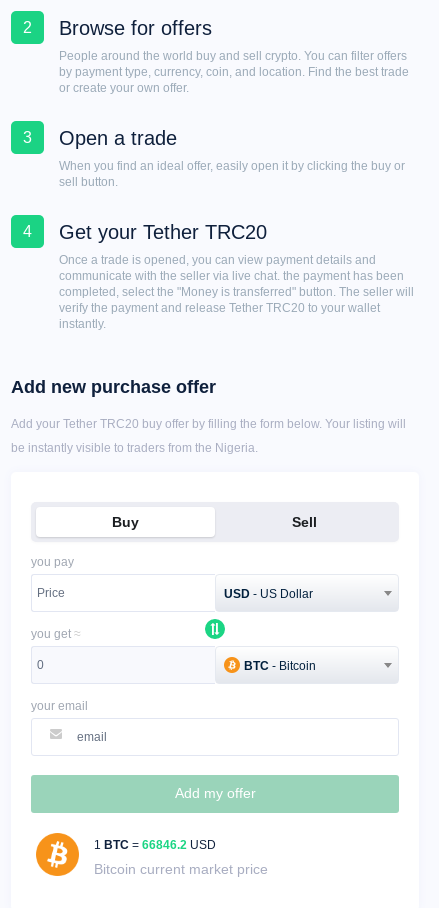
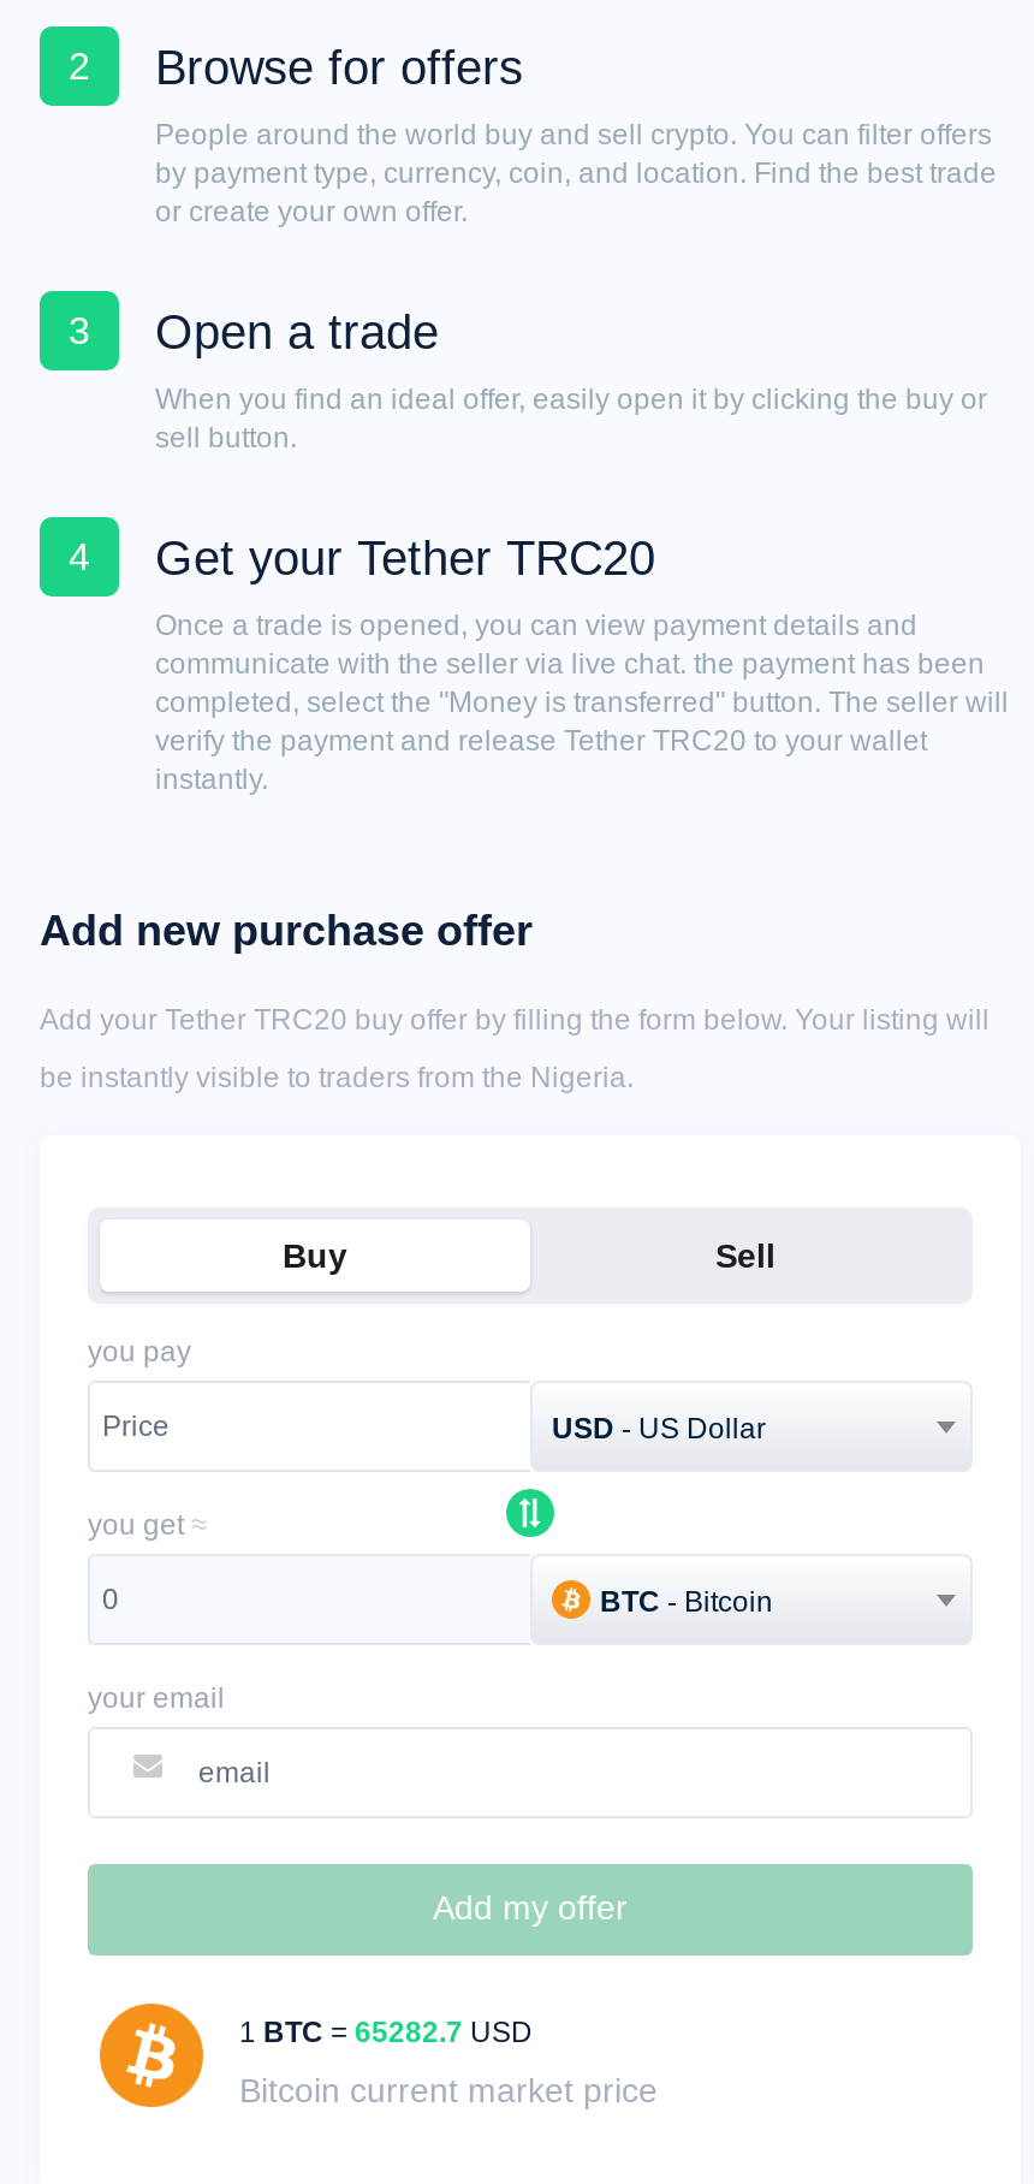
[94,838,216,852] 1 BTC = 66846.2 USD -> [239,2016,533,2050] 1 BTC = 65282.7 USD

